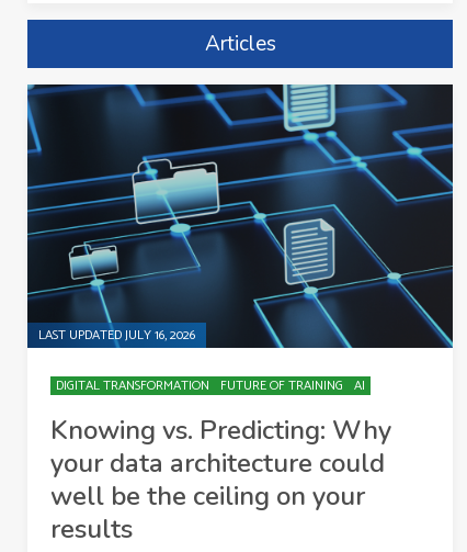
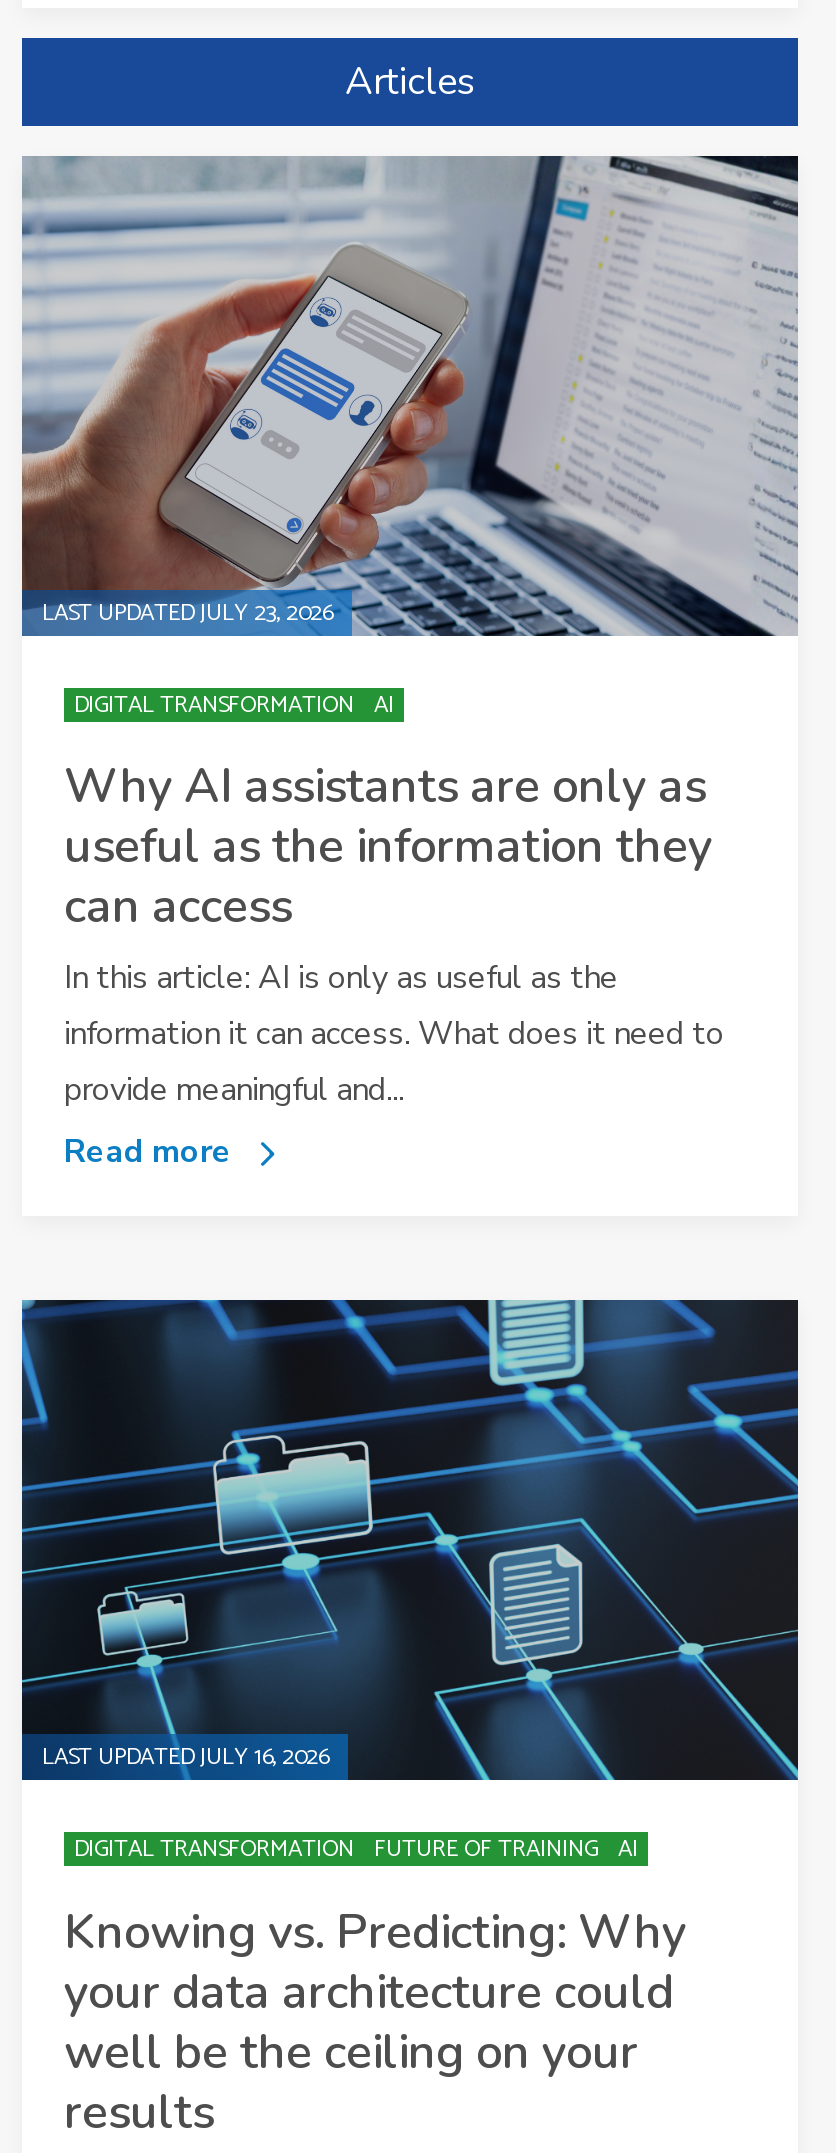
none -> [20,154,798,1174] [image] | LAST UPDATED JULY 23, 2026 | DIGITAL TRANSFORMATION AI | Why AI assistants are only as | useful as the information they | can access | In this article: AI is only as useful as the | information it can access. What does it need to | provide meaningful and... | Read more

